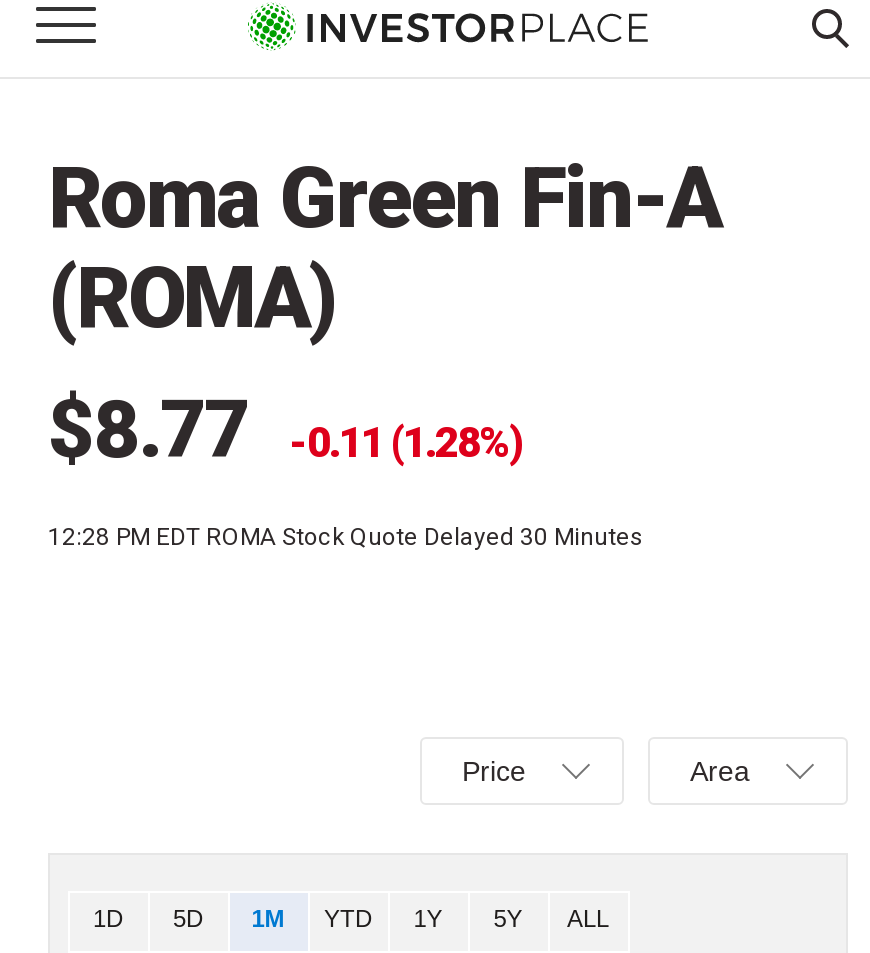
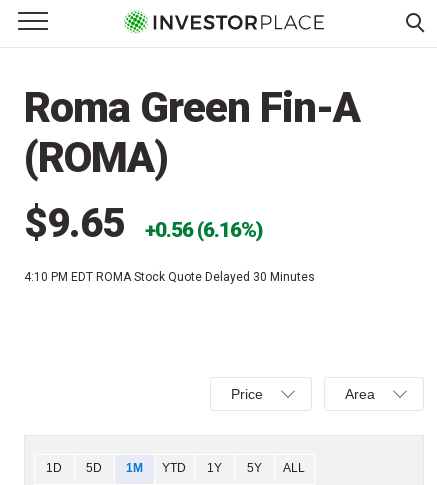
[48,383,248,477] $8.77 -> [24,200,124,247] $9.65
[307,419,521,467] 0.11 (1.28%) -> [154,218,261,242] 0.56 (6.16%)
[48,523,644,551] 12:28 PM EDT ROMA Stock Quote Delayed 30 Minutes -> [24,270,315,284] 4:10 PM EDT ROMA Stock Quote Delayed 30 Minutes

